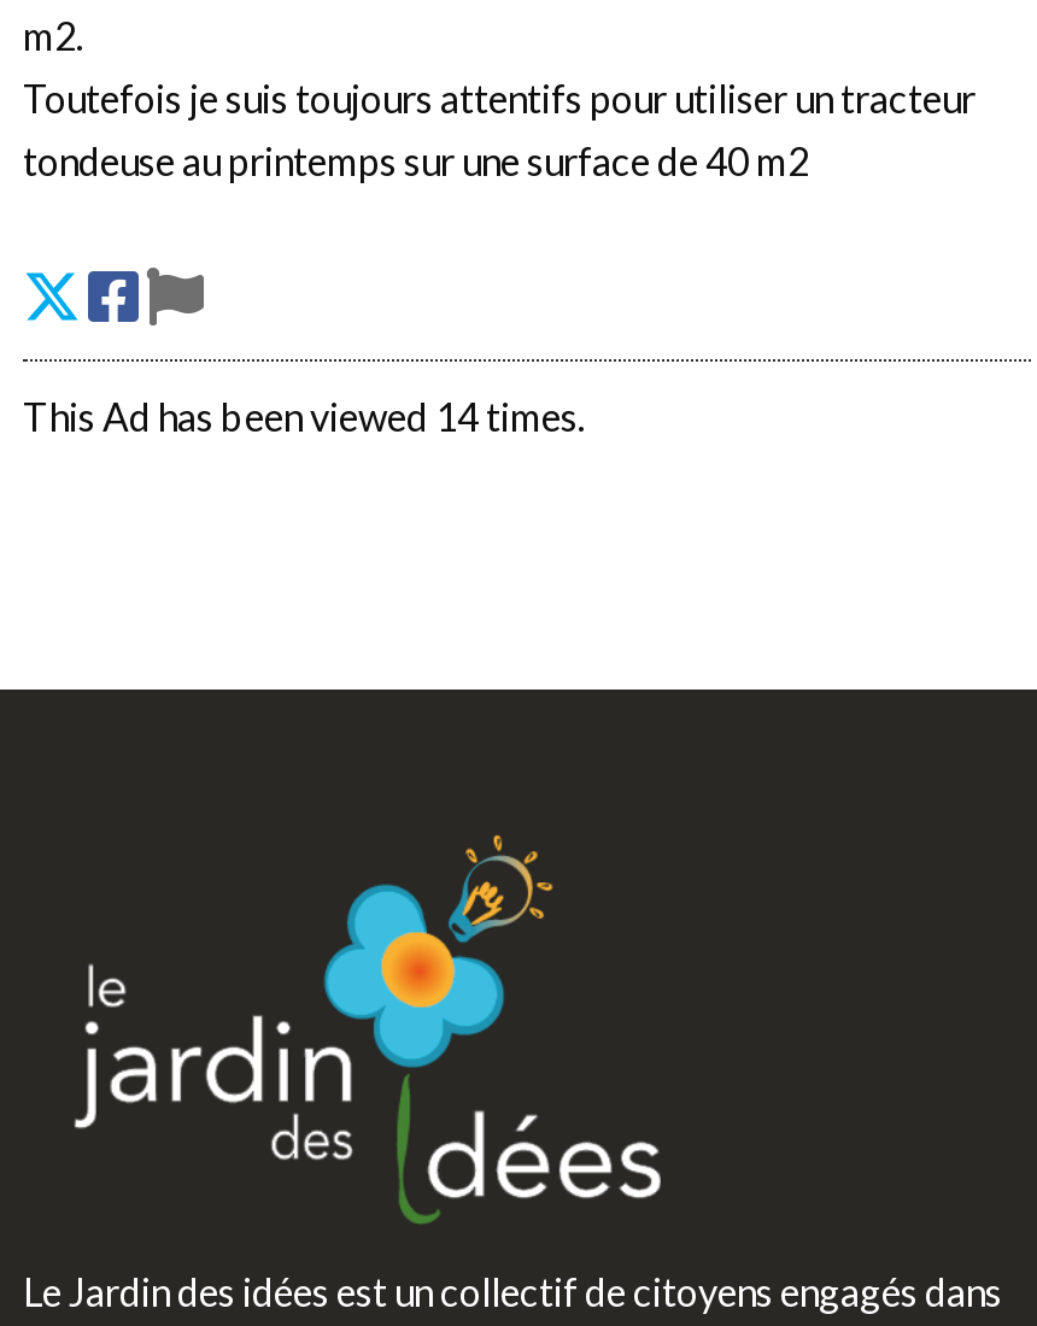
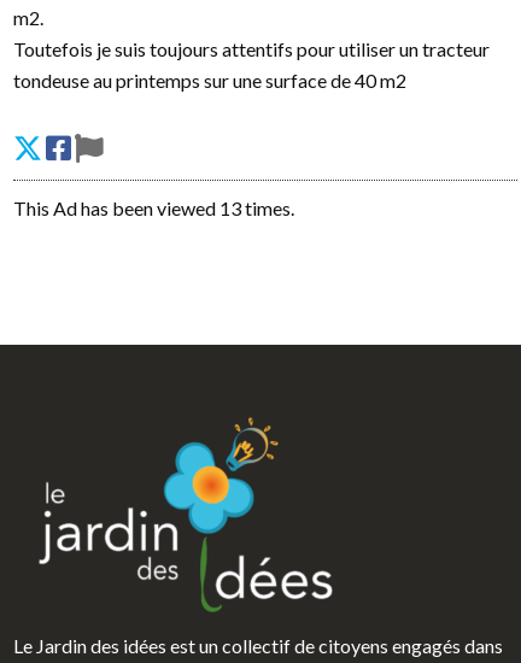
[23,393,585,439] This Ad has been viewed 14 times. -> [13,196,294,219] This Ad has been viewed 13 times.

